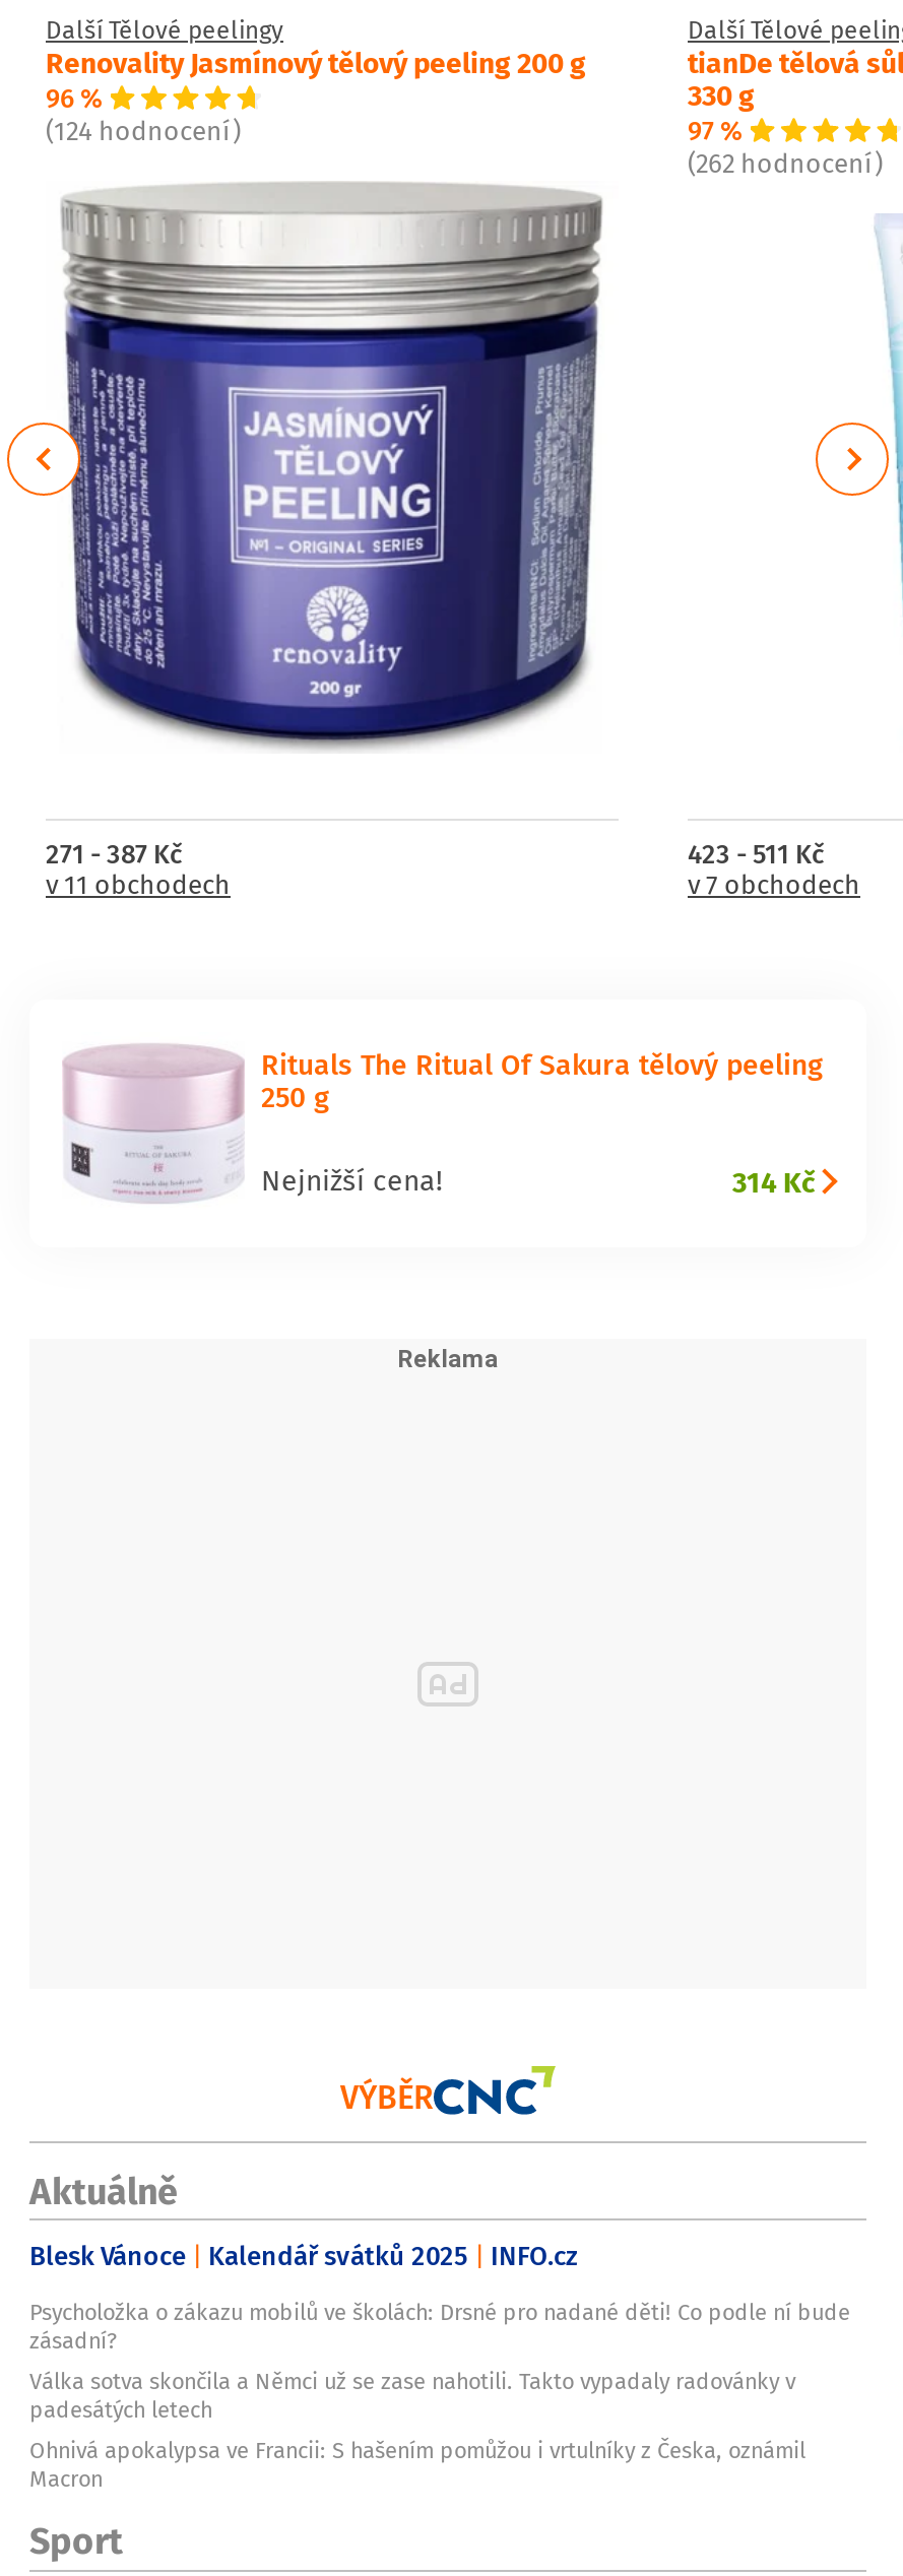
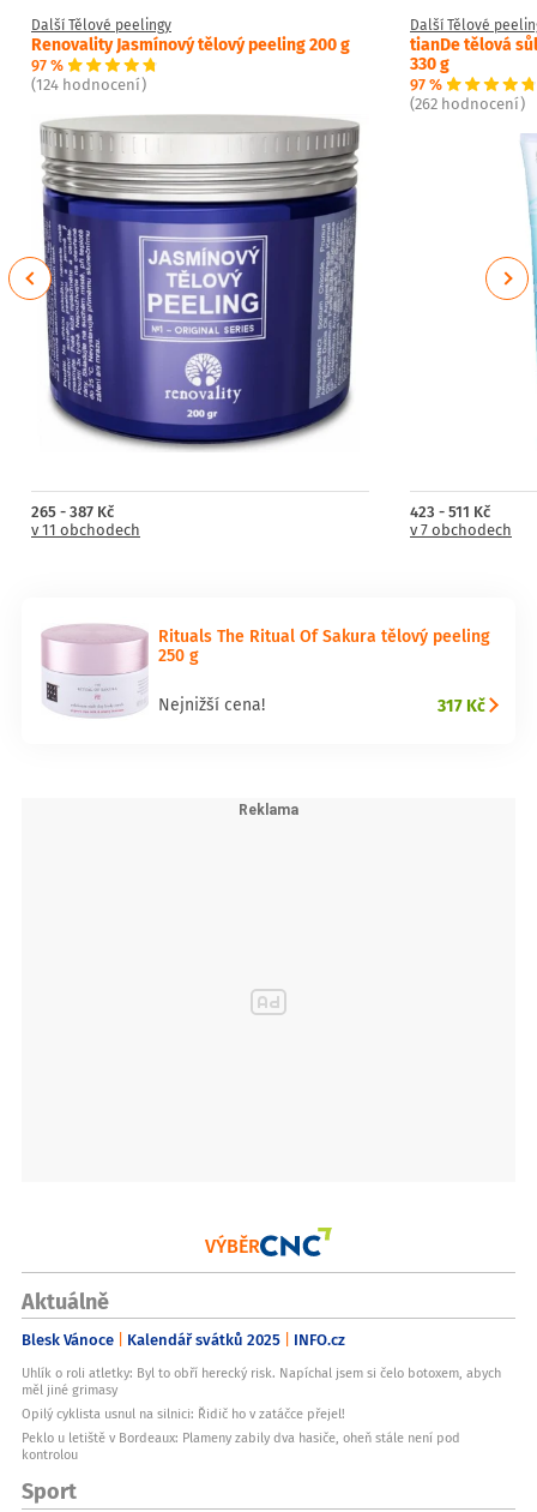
[46,76,103,117] 96 % -> [31,52,64,76] 97 %
[46,834,182,874] 271 - 387 Kč -> [31,500,114,524] 265 - 387 Kč
[732,1159,816,1203] 314 Kč -> [438,692,485,718] 317 Kč
[29,2296,850,2495] Psycholožka o zákazu mobilů ve školách: Drsné pro nadané děti! Co podle ní bude | zásadní? | Válka sotva skončila a Němci už se zase nahotili. Takto vypadaly radovánky v | padesátých letech | Ohnivá apokalypsa ve Francii: S hašením pomůžou i vrtulníky z Česka, oznámil | Macron -> [22,1363,501,1464] Uhlík o roli atletky: Byl to obří herecký risk. Napíchal jsem si čelo botoxem, abych | měl jiné grimasy | Opilý cyklista usnul na silnici: Řidič ho v zatáčce přejel! | Peklo u letiště v Bordeaux: Plameny zabily dva hasiče, oheň stále není pod | kontrolou

